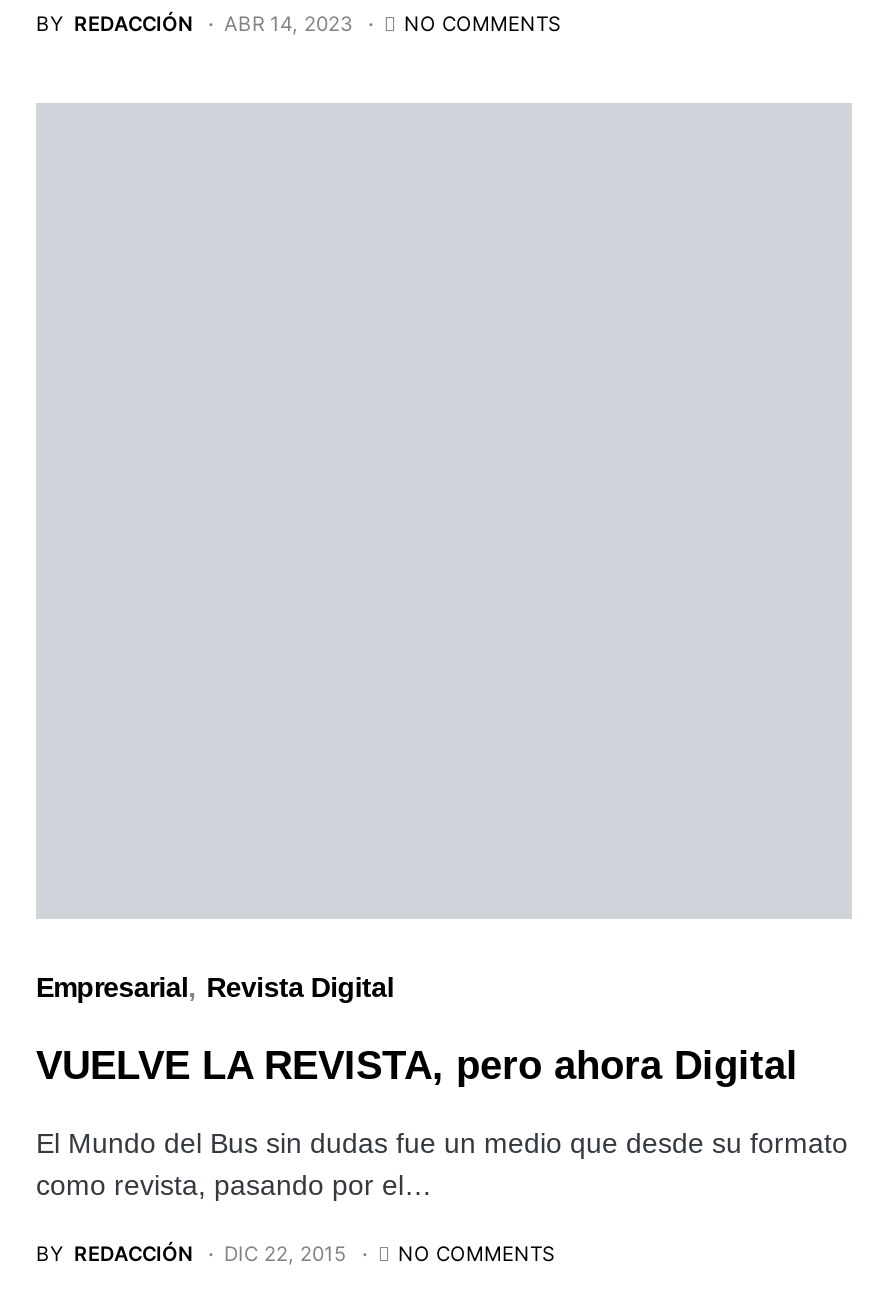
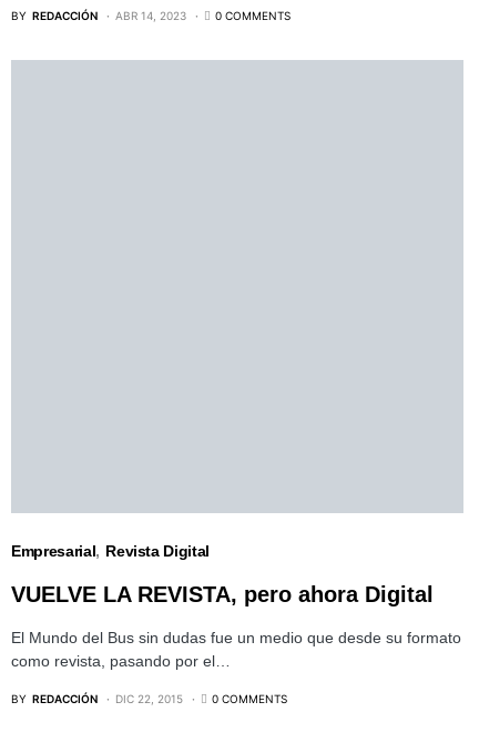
[404,11,560,35] NO COMMENTS -> [215,9,291,22] 0 COMMENTS
[398,1241,554,1265] NO COMMENTS -> [212,692,287,705] 0 COMMENTS

